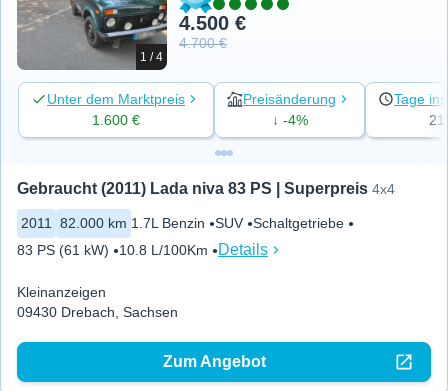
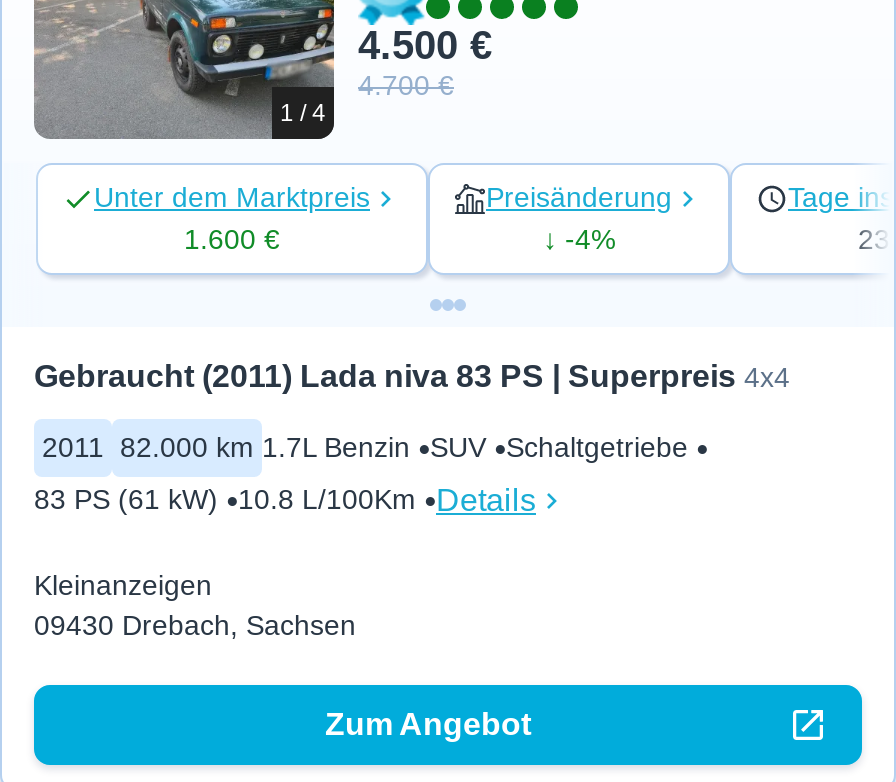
[429,112,445,128] 21 -> [858,224,890,256] 23

